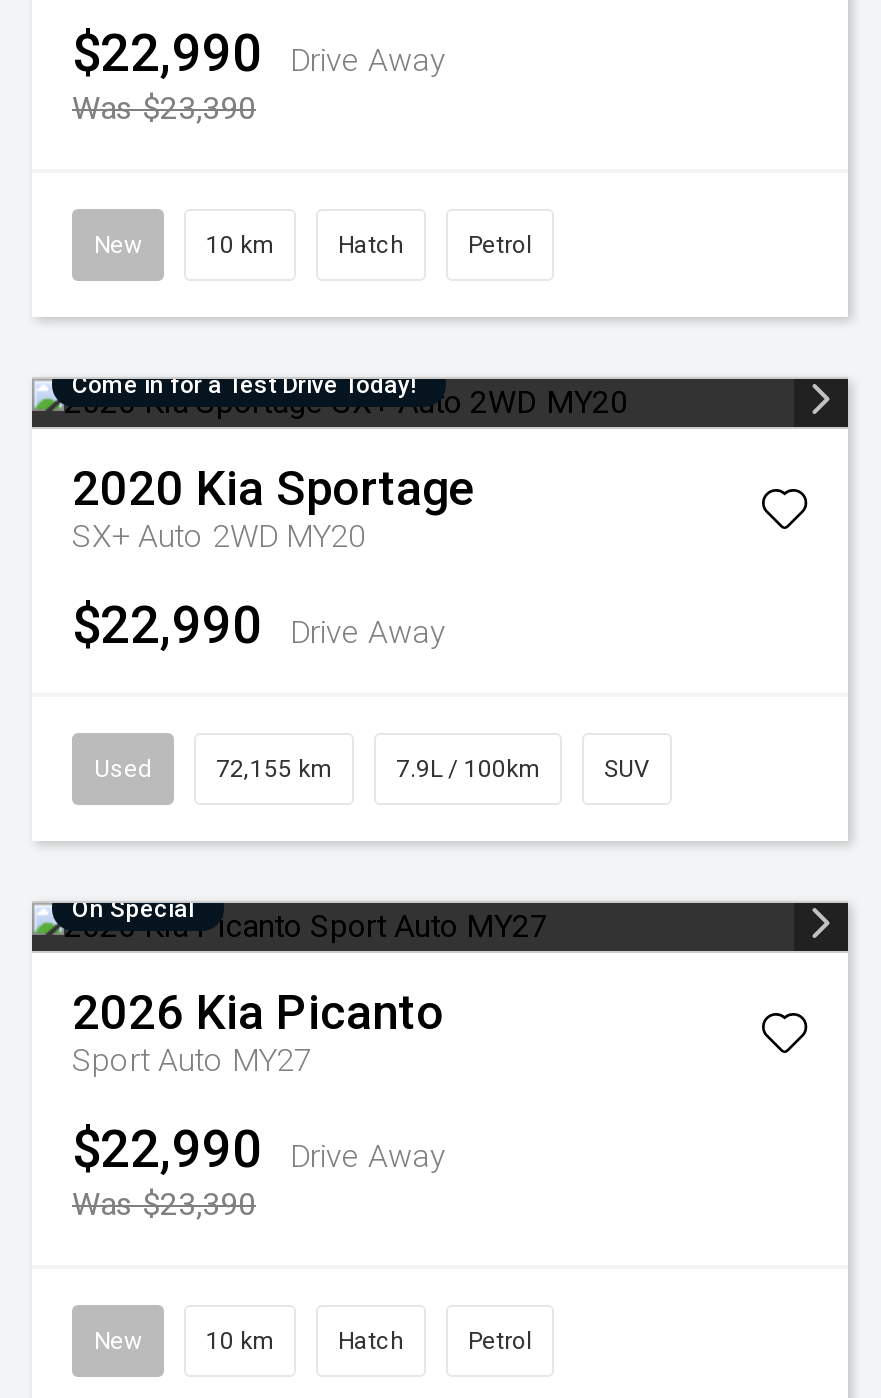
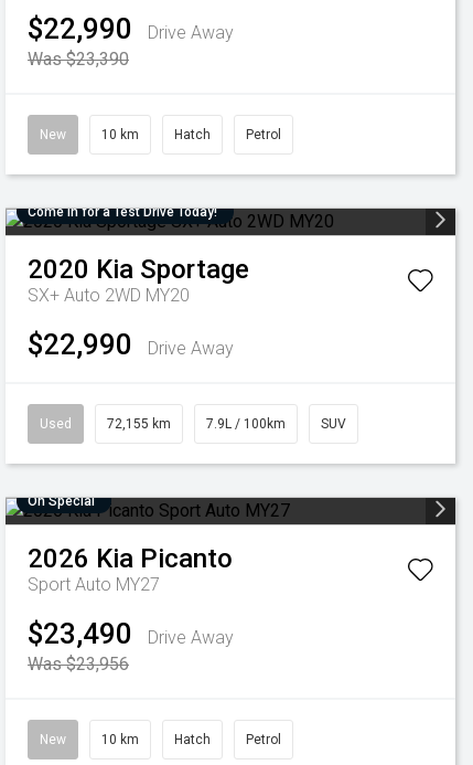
[72,1120,446,1180] $22,990 Drive Away -> [28,618,234,651] $23,490 Drive Away
[72,1186,256,1224] Was $23,390 -> [28,654,129,675] Was $23,956

